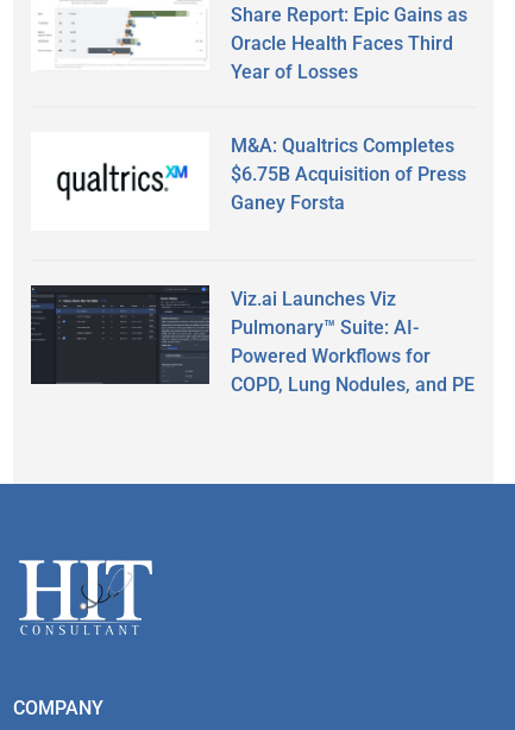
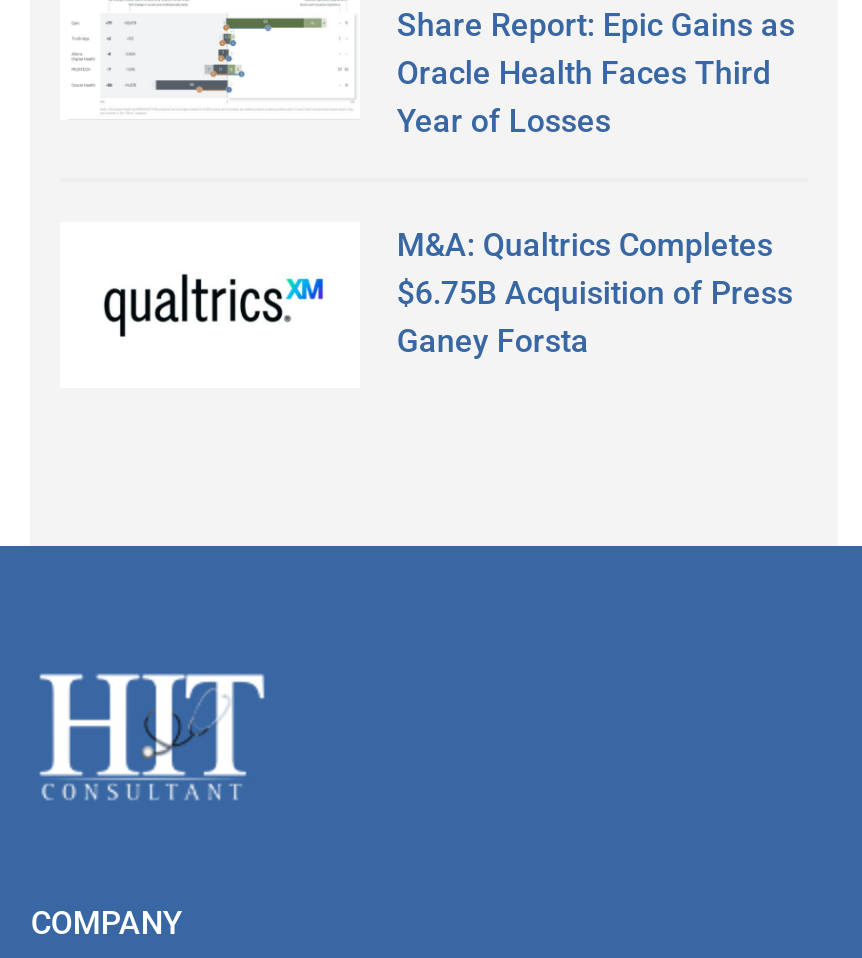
[30,284,475,396] [image] | Viz.ai Launches Viz | Pulmonary™ Suite: AI- | Powered Workflows for | COPD, Lung Nodules, and PE -> none

